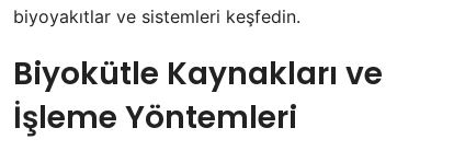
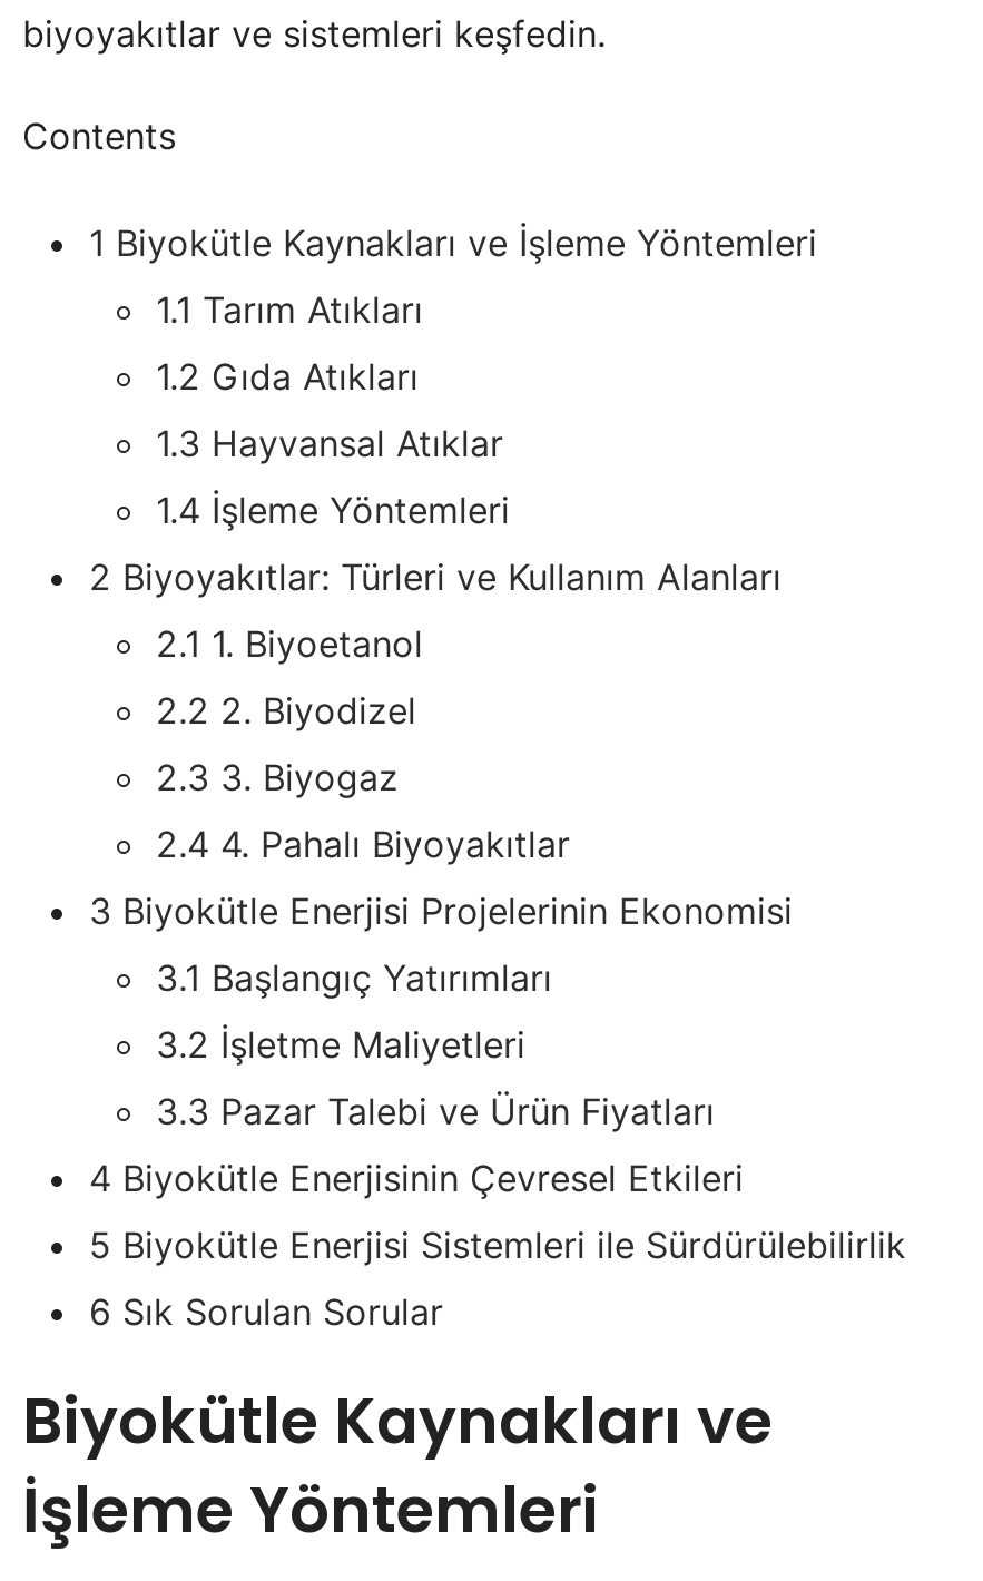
none -> [22,113,906,1333] Contents | 1 Biyokütle Kaynakları ve İşleme Yöntemleri | 1.1 Tarım Atıkları | 1.2 Gıda Atıkları | 1.3 Hayvansal Atıklar | 1.4 İşleme Yöntemleri | 2 Biyoyakıtlar: Türleri ve Kullanım Alanları | 2.1 1. Biyoetanol | 2.2 2. Biyodizel | 2.3 3. Biyogaz | 2.4 4. Pahalı Biyoyakıtlar | 3 Biyokütle Enerjisi Projelerinin Ekonomisi | 3.1 Başlangıç Yatırımları | 3.2 İşletme Maliyetleri | 3.3 Pazar Talebi ve Ürün Fiyatları | 4 Biyokütle Enerjisinin Çevresel Etkileri | 5 Biyokütle Enerjisi Sistemleri ile Sürdürülebilirlik | 6 Sık Sorulan Sorular

